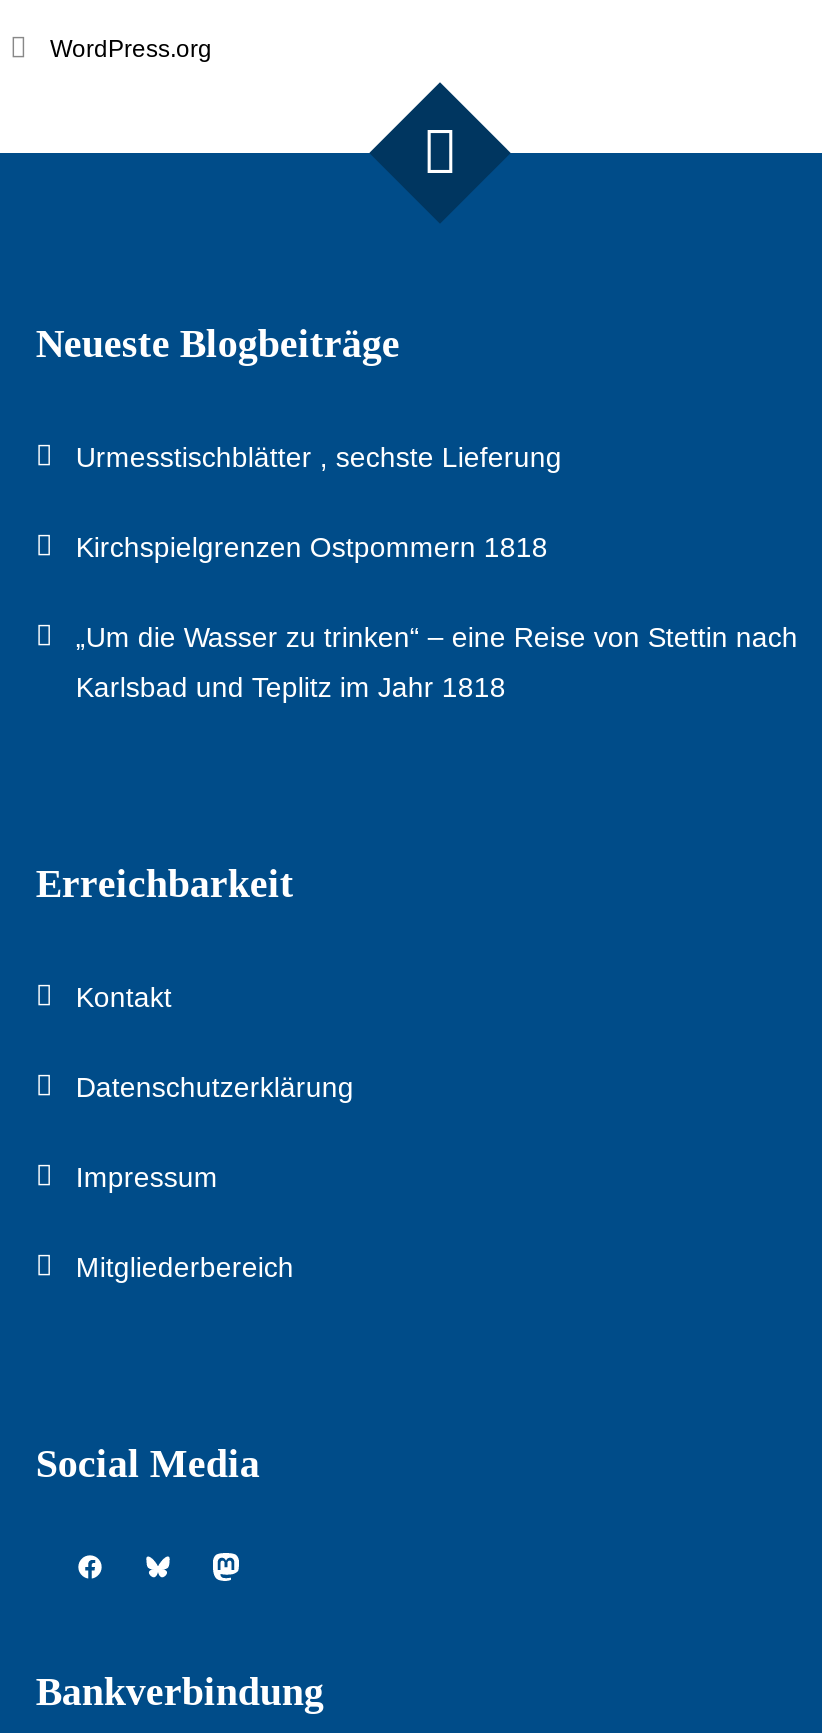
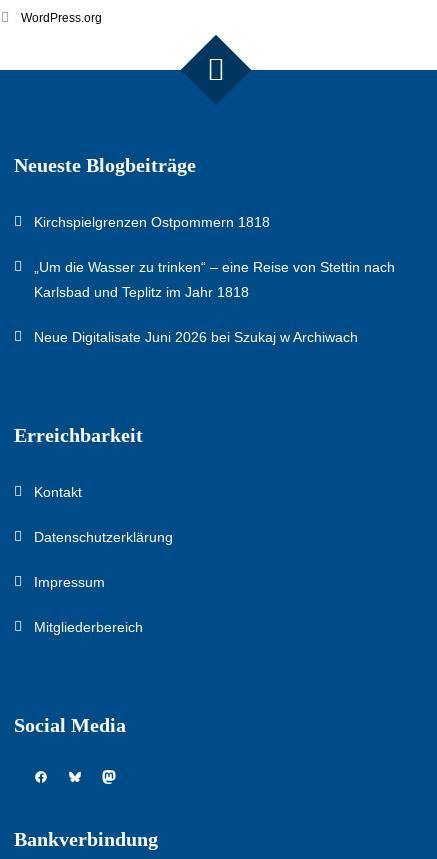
[76,442,562,474] Urmesstischblätter , sechste Lieferung -> none
moved [76,532,798,704] -> [34,214,395,300]: Kirchspielgrenzen Ostpommern 1818 | „Um die Wasser zu trinken“ – eine Reise von Stettin nach | Karlsbad und Teplitz im Jahr 1818
none -> [34,329,358,345] Neue Digitalisate Juni 2026 bei Szukaj w Archiwach

